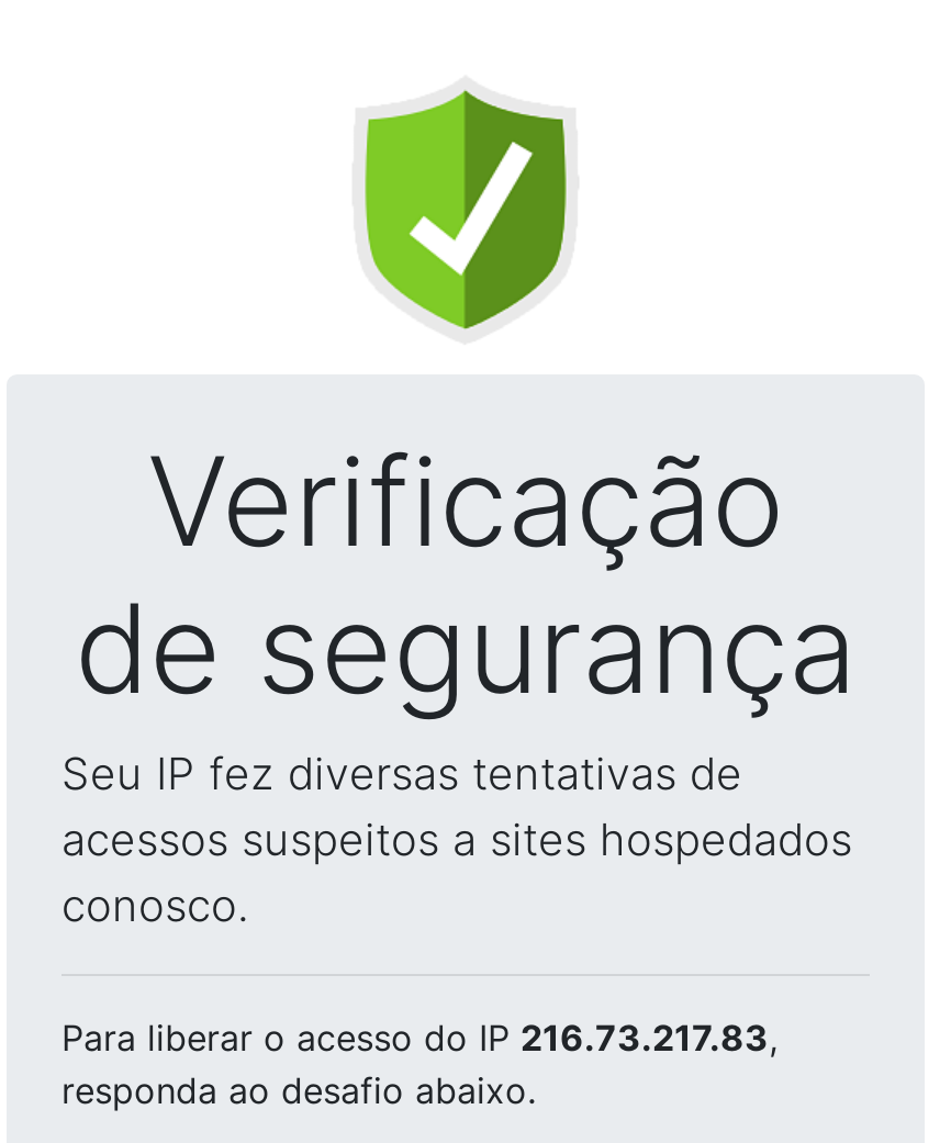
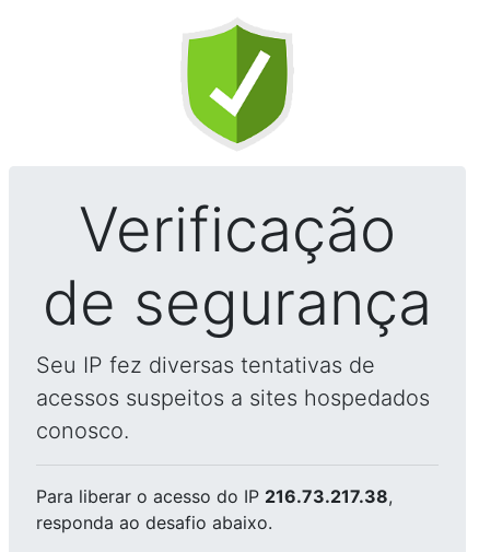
[61,1016,777,1060] Para liberar o acesso do IP 216.73.217.83, -> [36,485,393,507] Para liberar o acesso do IP 216.73.217.38,

